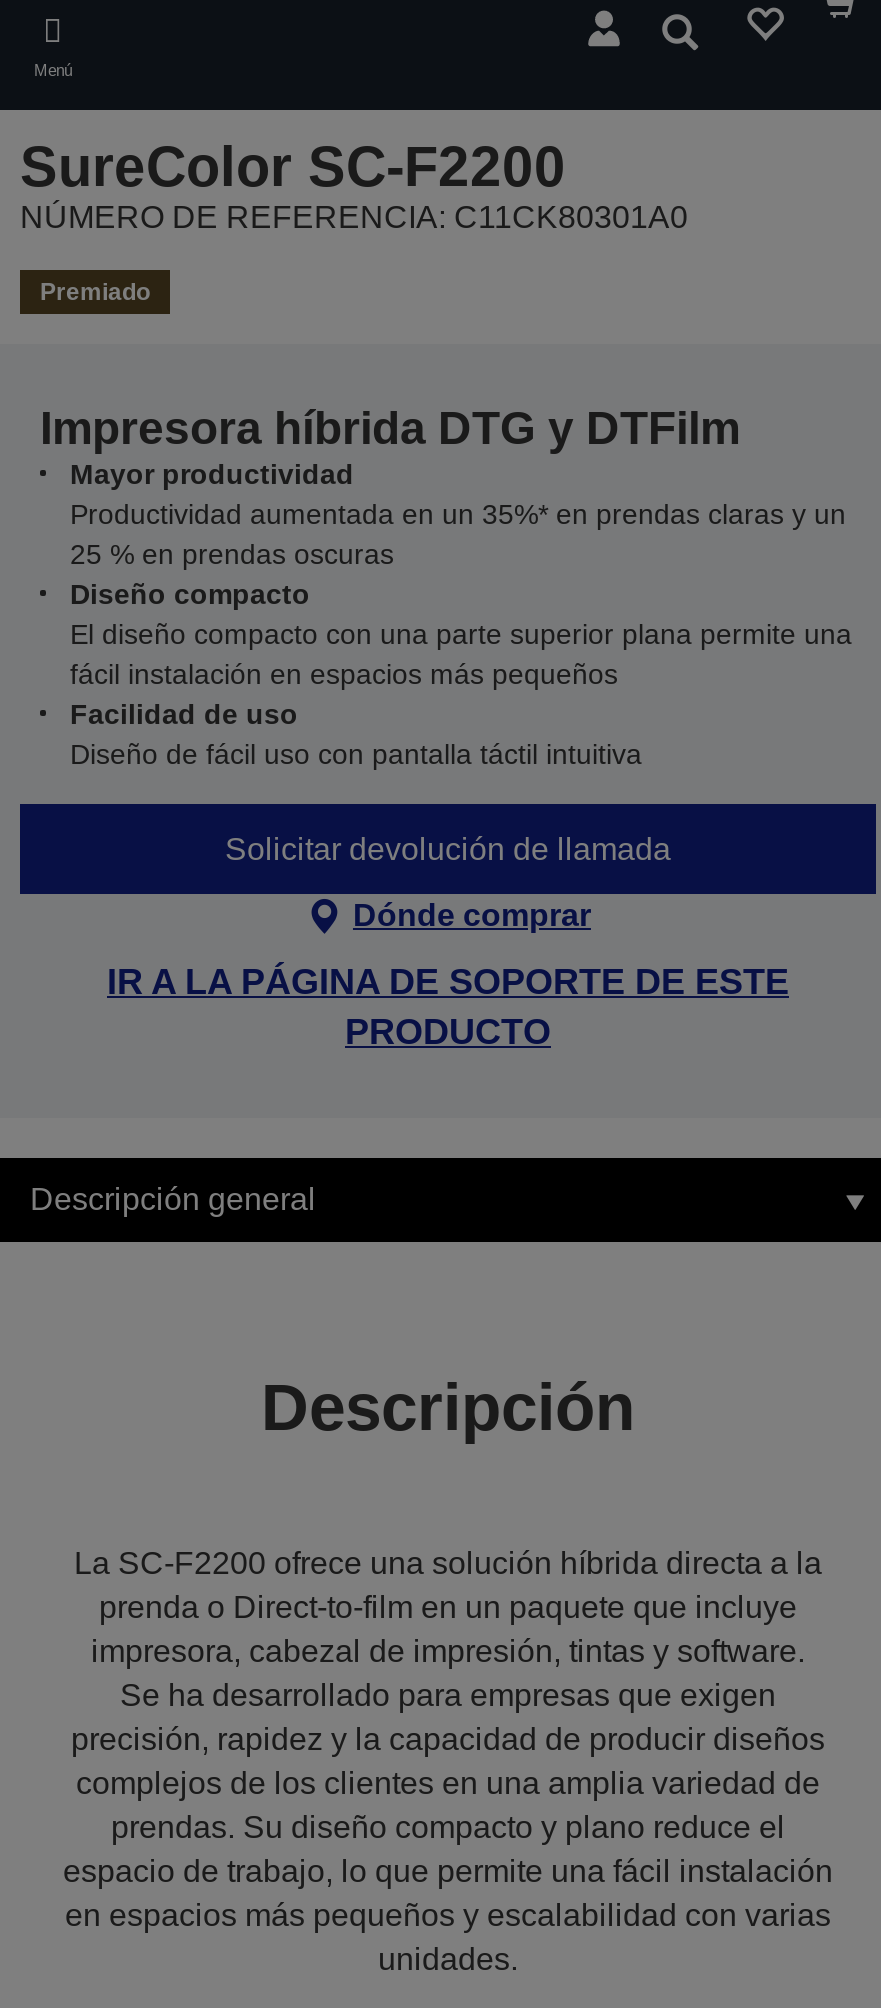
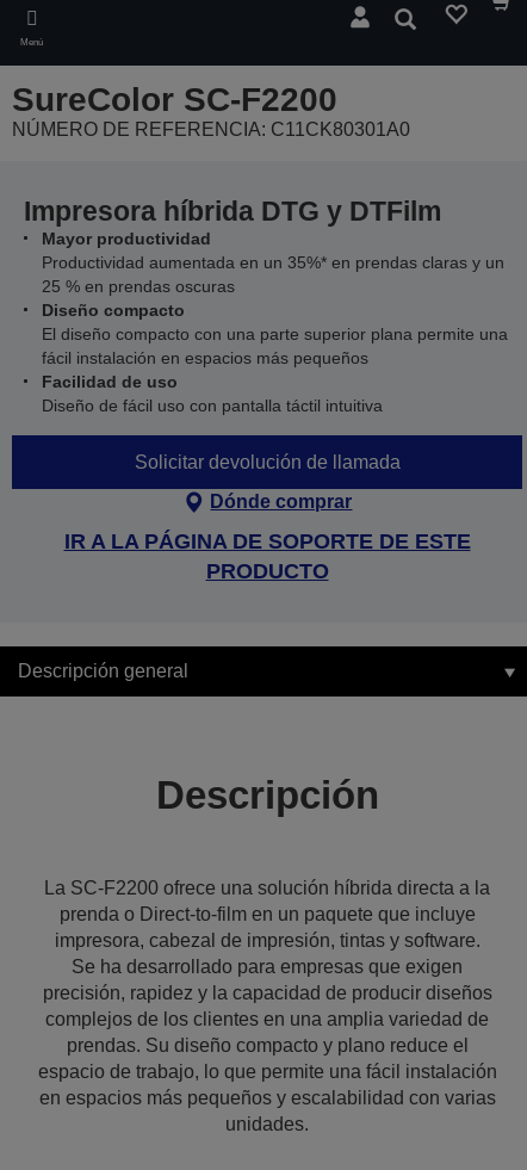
[40,278,150,306] Premiado -> none

